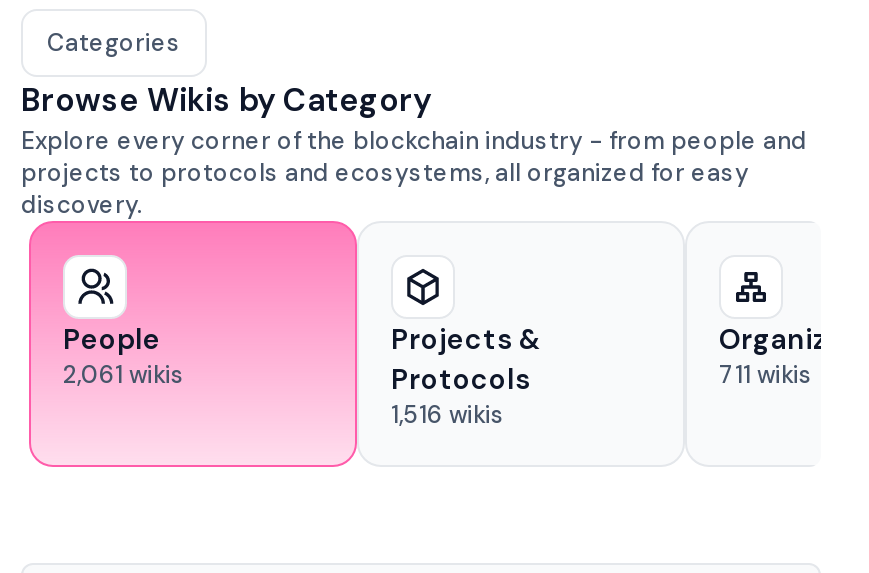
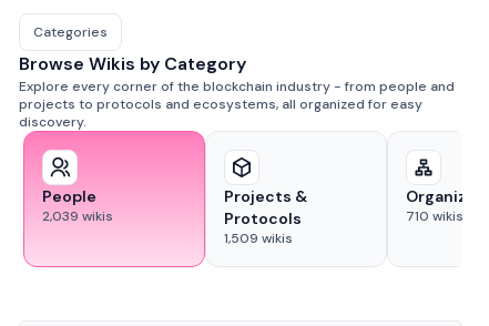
[63,359,185,391] 2,061 wikis -> [42,207,113,225] 2,039 wikis
[719,359,813,391] 711 wikis -> [406,207,463,225] 710 wikis
[391,399,505,431] 1,516 wikis -> [224,230,293,247] 1,509 wikis

